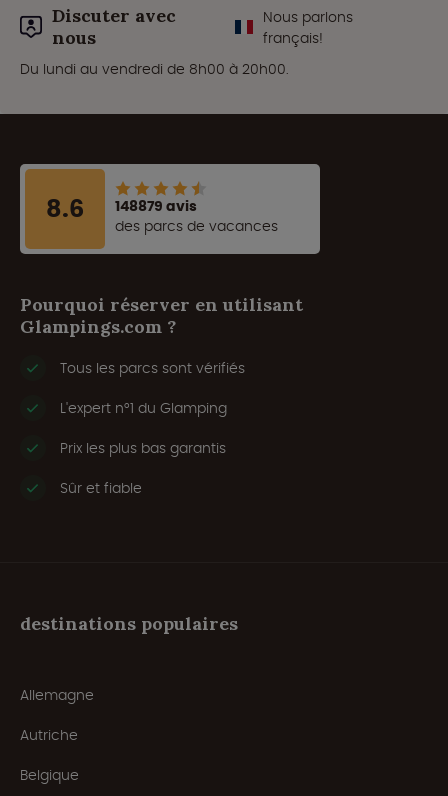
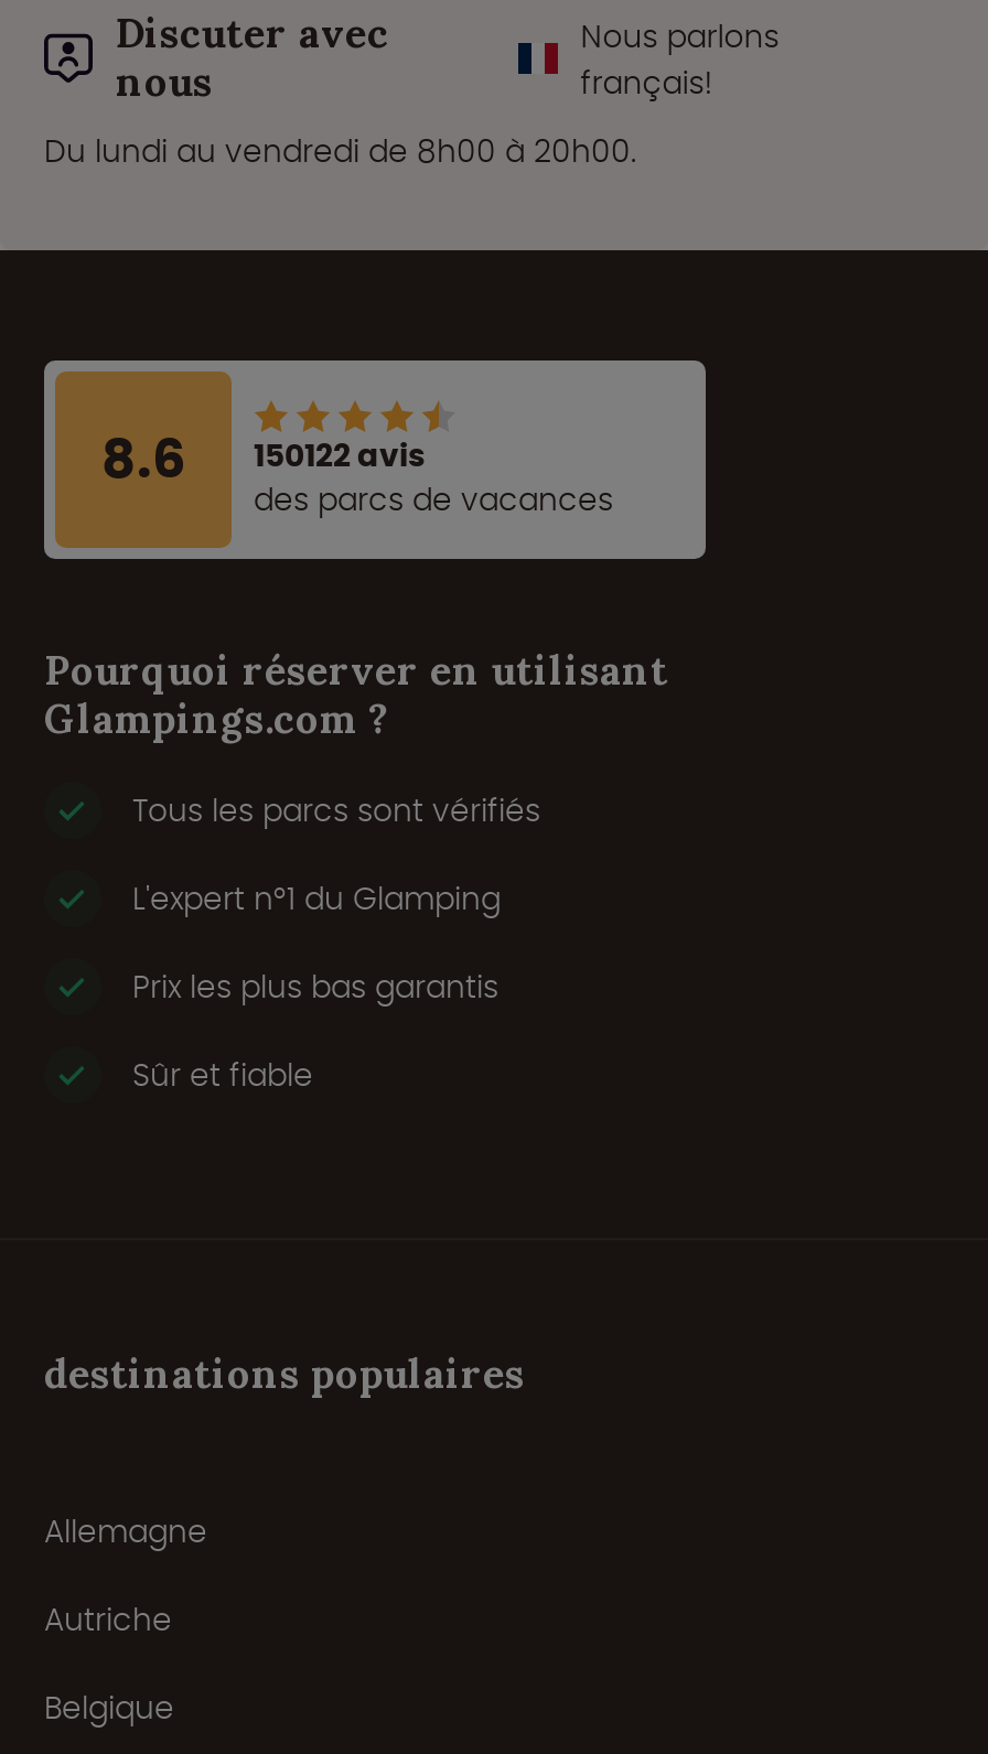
[46,192,197,225] 8.6 148879 avis -> [101,423,426,496] 8.6 150122 avis

